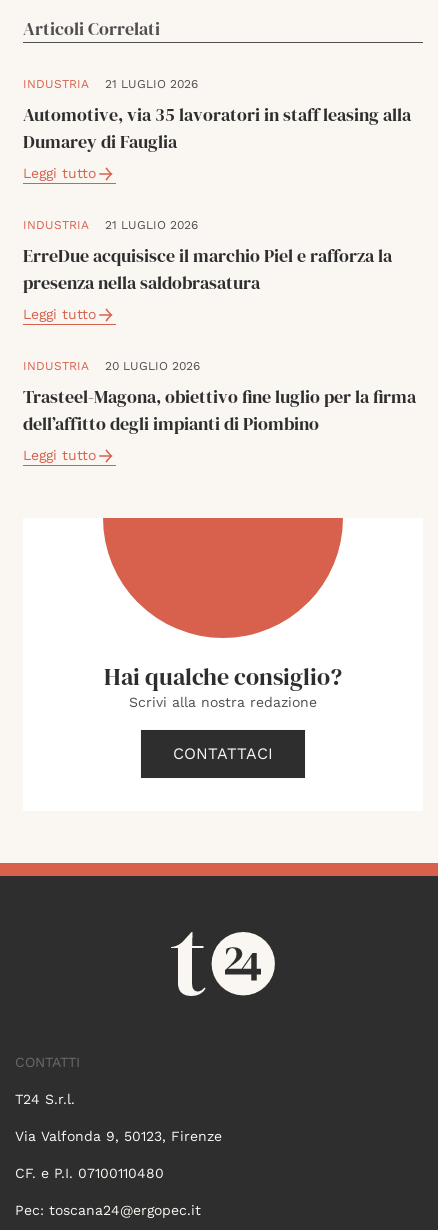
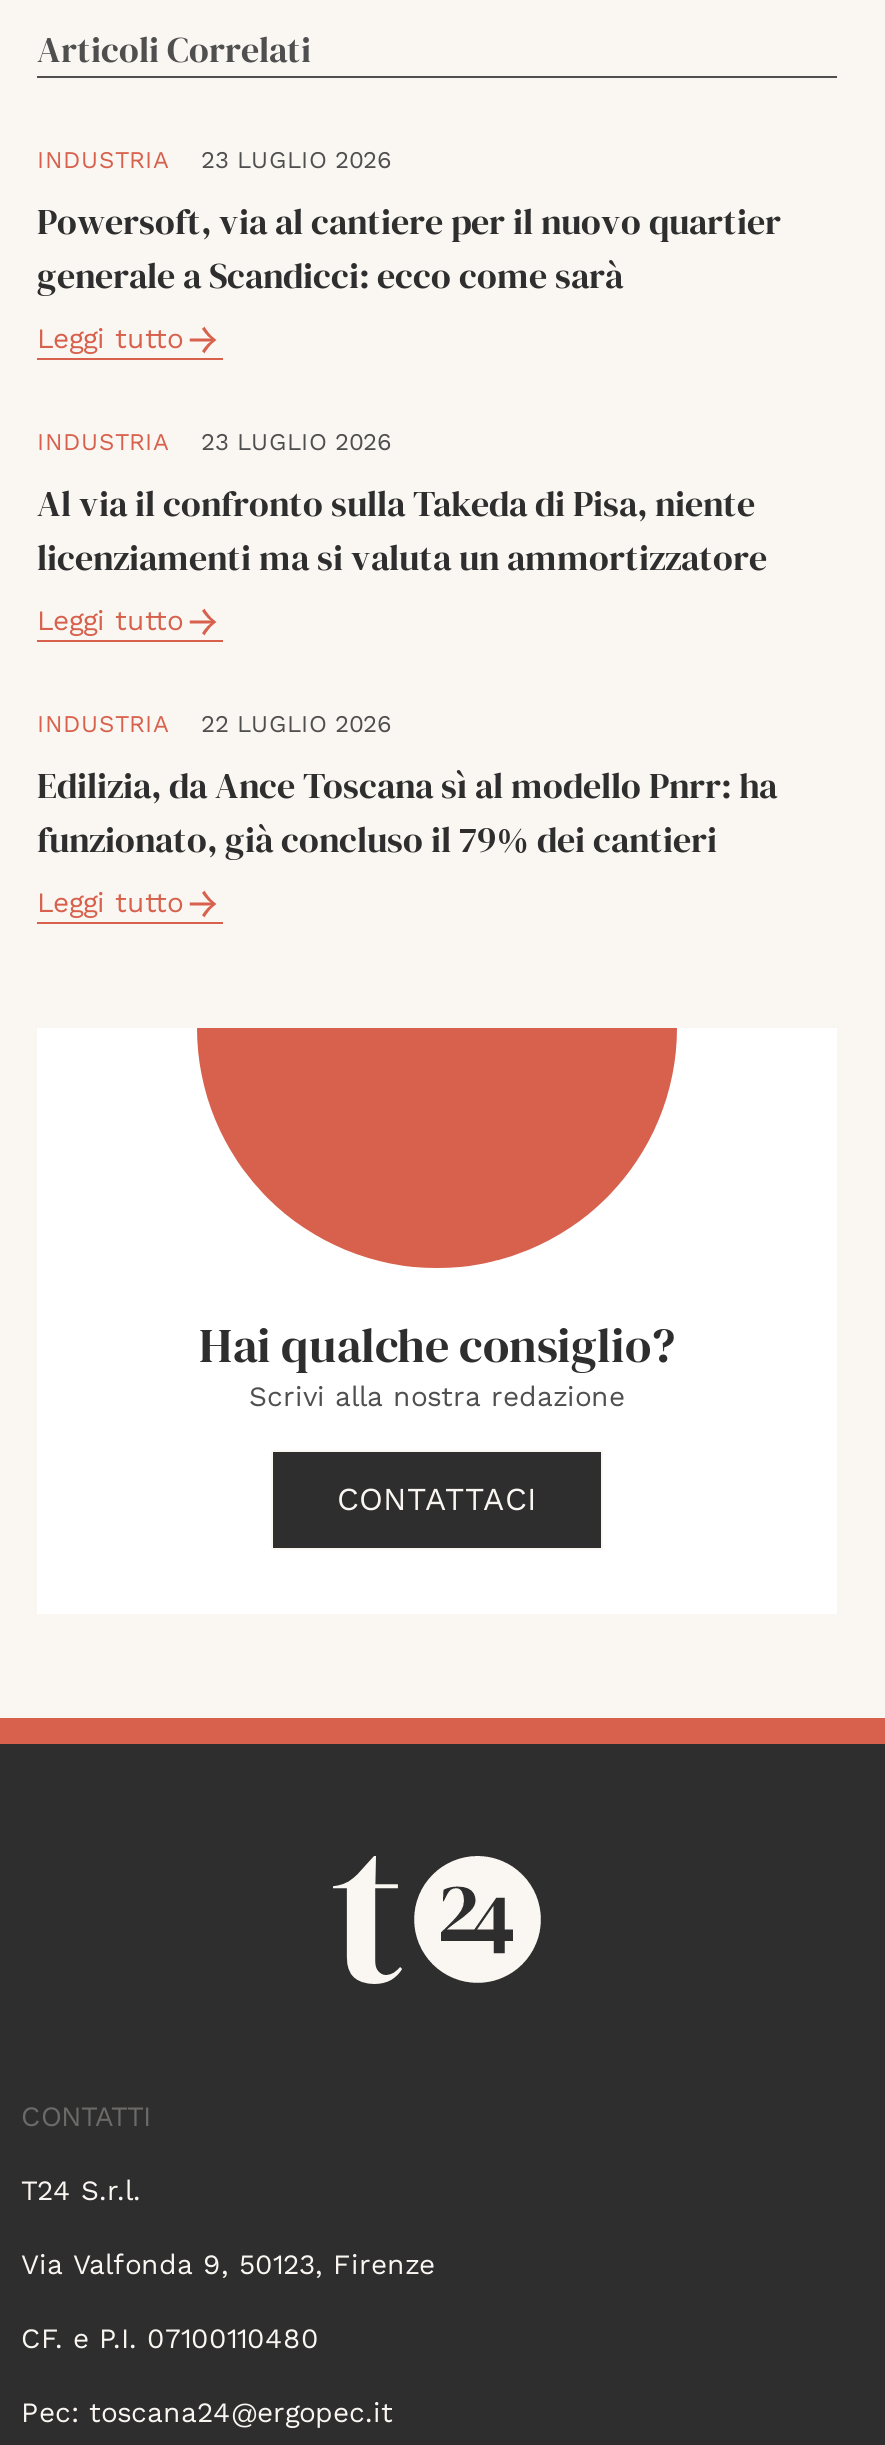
[23,77,411,154] 21 LUGLIO 2026 | Automotive, via 35 lavoratori in staff leasing alla | Dumarey di Fauglia -> [37,147,781,301] 23 LUGLIO 2026 | Powersoft, via al cantiere per il nuovo quartier | generale a Scandicci: ecco come sarà
[23,218,392,295] 21 LUGLIO 2026 | ErreDue acquisisce il marchio Piel e rafforza la | presenza nella saldobrasatura -> [37,429,767,583] 23 LUGLIO 2026 | Al via il confronto sulla Takeda di Pisa, niente | licenziamenti ma si valuta un ammortizzatore
[23,359,416,436] 20 LUGLIO 2026 | Trasteel-Magona, obiettivo fine luglio per la firma | dell’affitto degli impianti di Piombino -> [37,711,777,865] 22 LUGLIO 2026 | Edilizia, da Ance Toscana sì al modello Pnrr: ha | funzionato, già concluso il 79% dei cantieri

